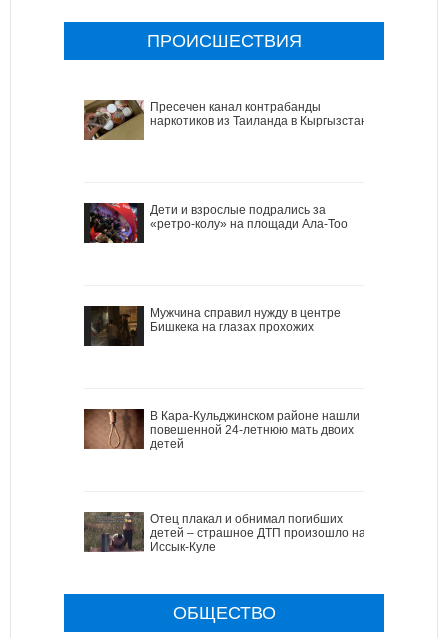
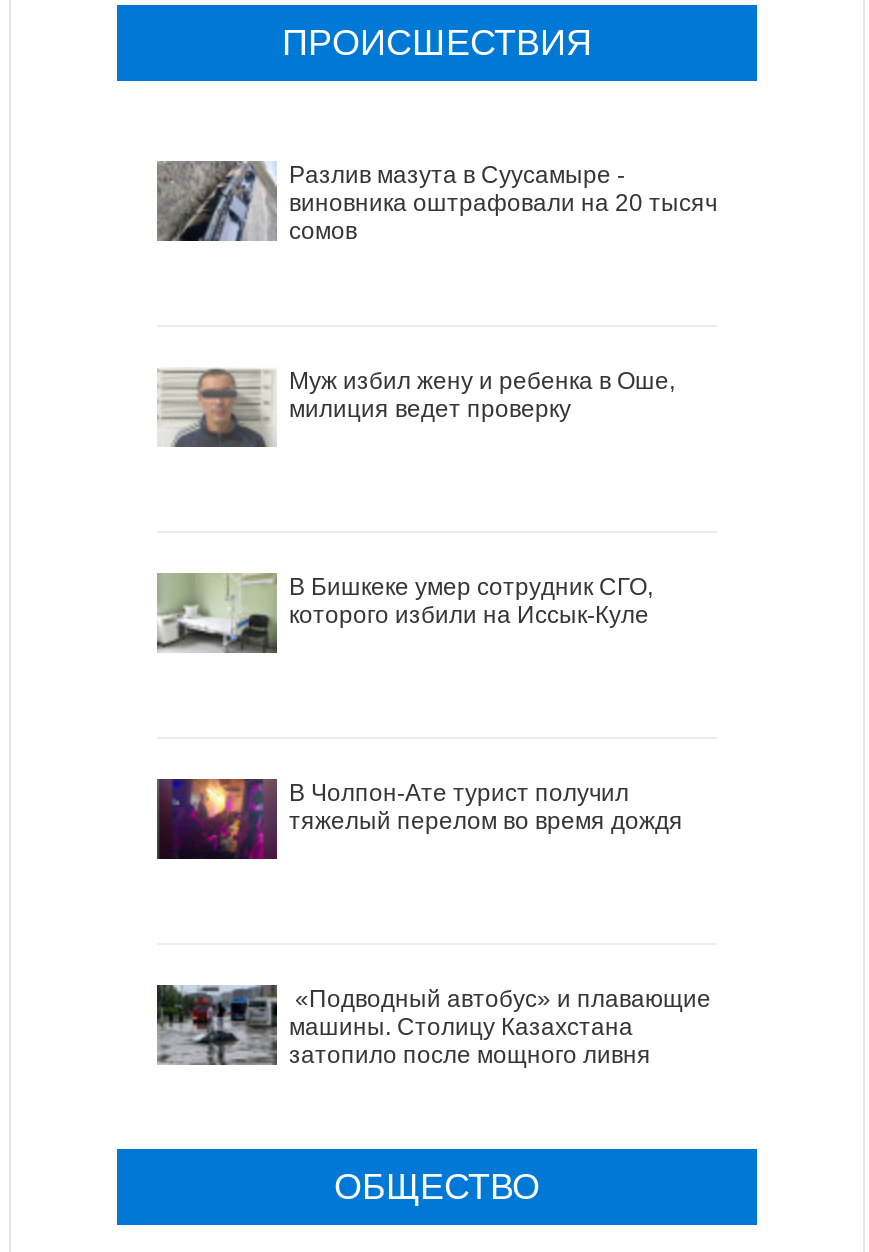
[84,100,368,141] [image] | Пресечен канал контрабанды | наркотиков из Таиланда в Кыргызстан -> [157,161,717,245] [image] | Разлив мазута в Суусамыре - | виновника оштрафовали на 20 тысяч | сомов
[83,202,348,244] [image] | Дети и взрослые подрались за | «ретро-колу» на площади Ала-Тоо -> [157,367,675,447] [image] | Муж избил жену и ребенка в Оше, | милиция ведет проверку
[83,306,341,347] [image] | Мужчина справил нужду в центре | Бишкека на глазах прохожих -> [157,573,653,653] [image] | В Бишкеке умер сотрудник СГО, | которого избили на Иссык-Куле
[84,409,360,451] [image] | В Кара-Кульджинском районе нашли | повешенной 24-летнюю мать двоих | детей -> [157,779,683,861] [image] | В Чолпон-Ате турист получил | тяжелый перелом во время дождя
[84,511,366,554] [image] | Отец плакал и обнимал погибших | детей – страшное ДТП произошло на | Иссык-Куле -> [157,985,711,1069] [image] | «Подводный автобус» и плавающие | машины. Столицу Казахстана | затопило после мощного ливня

